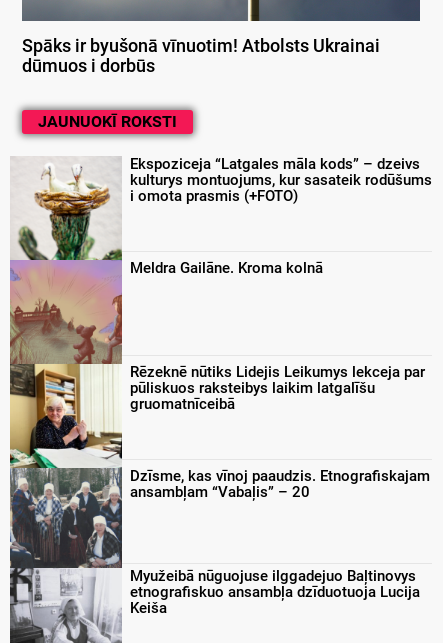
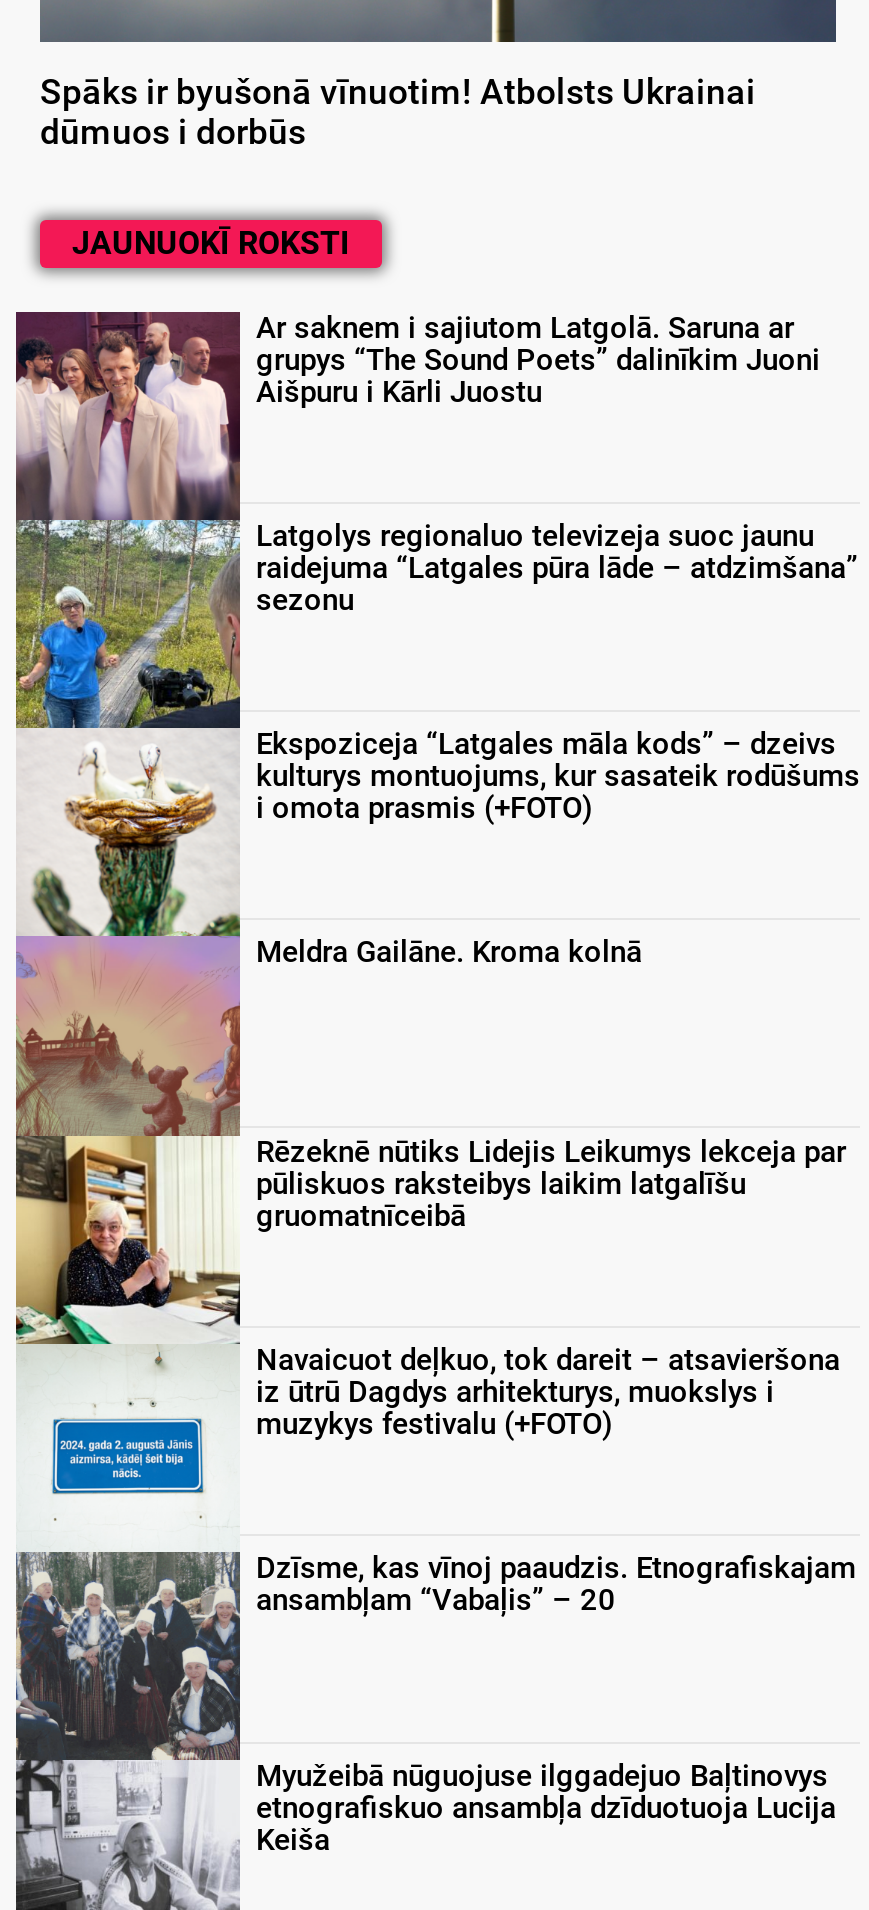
none -> [14,310,820,730] [image] | Ar saknem i sajiutom Latgolā. Saruna ar | grupys “The Sound Poets” dalinīkim Juoni | Aišpuru i Kārli Juostu
none -> [256,518,858,618] Latgolys regionaluo televizeja suoc jaunu | raidejuma “Latgales pūra lāde – atdzimšana” | sezonu
none -> [16,1342,840,1554] [image] | Navaicuot deļkuo, tok dareit – atsavieršona | iz ūtrū Dagdys arhitekturys, muokslys i | muzykys festivalu (+FOTO)

